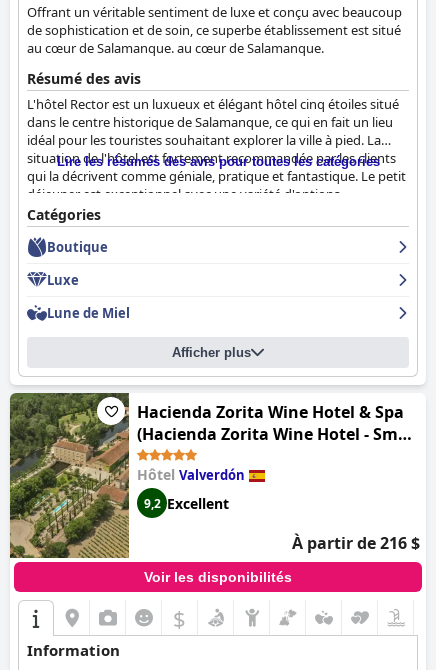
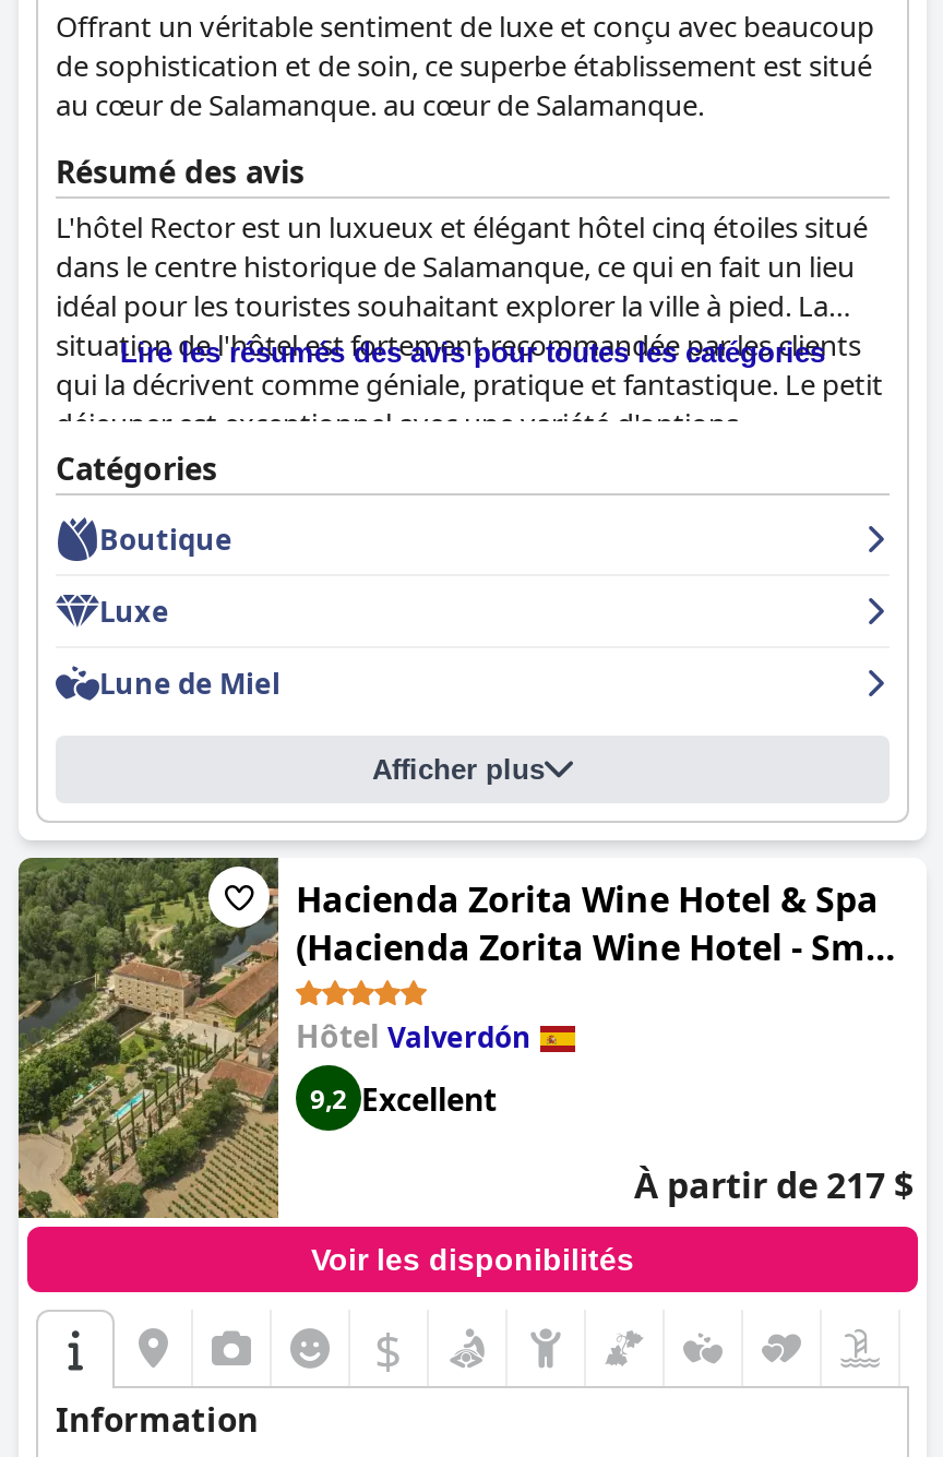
[292,532,420,554] À partir de 216 $ -> [634,1161,914,1209] À partir de 217 $

